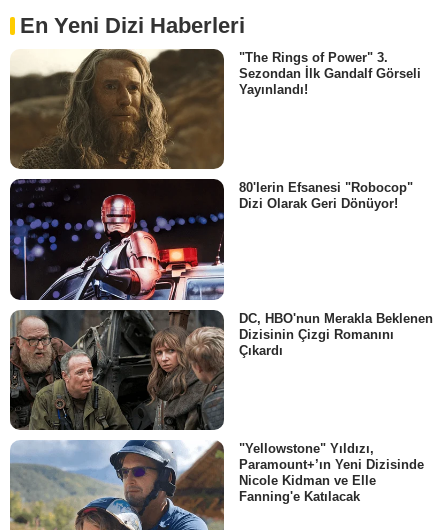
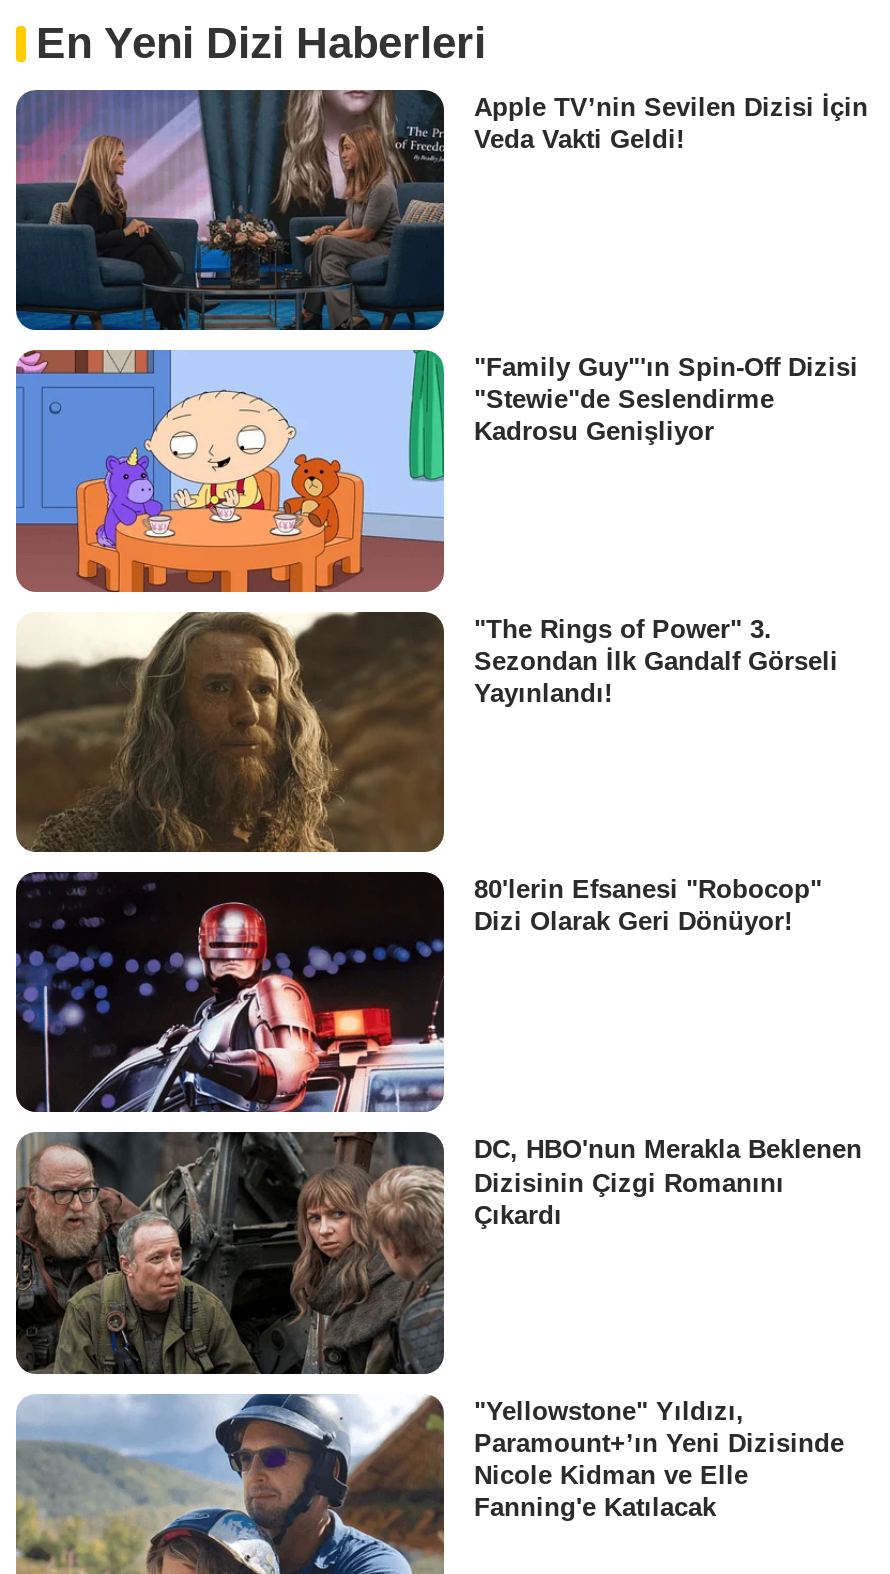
none -> [14,88,868,332] [image] | Apple TV’nin Sevilen Dizisi İçin | Veda Vakti Geldi!
none -> [14,348,858,594] [image] | "Family Guy"'ın Spin-Off Dizisi | "Stewie"de Seslendirme | Kadrosu Genişliyor

